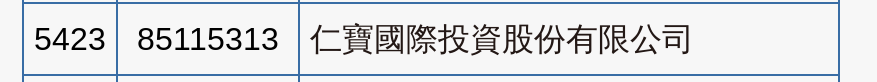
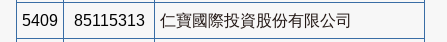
[34,22,694,56] 5423 85115313 仁寶國際投資股份有限公司 -> [22,12,352,29] 5409 85115313 仁寶國際投資股份有限公司

